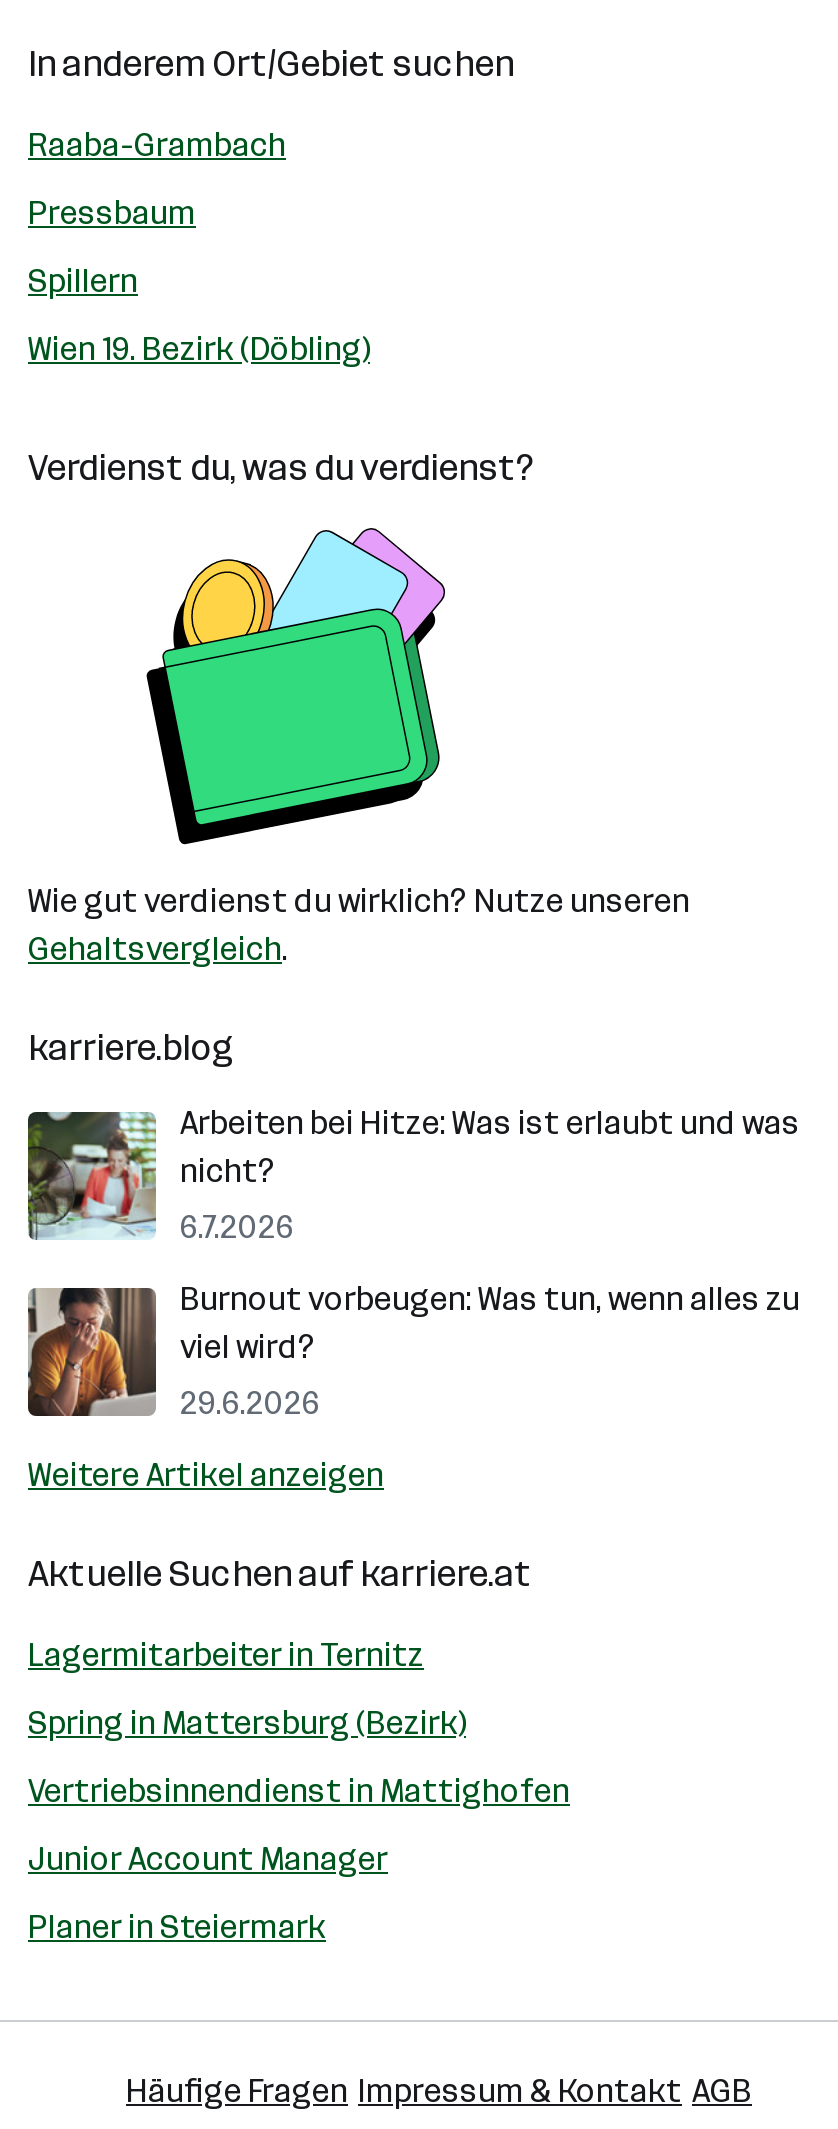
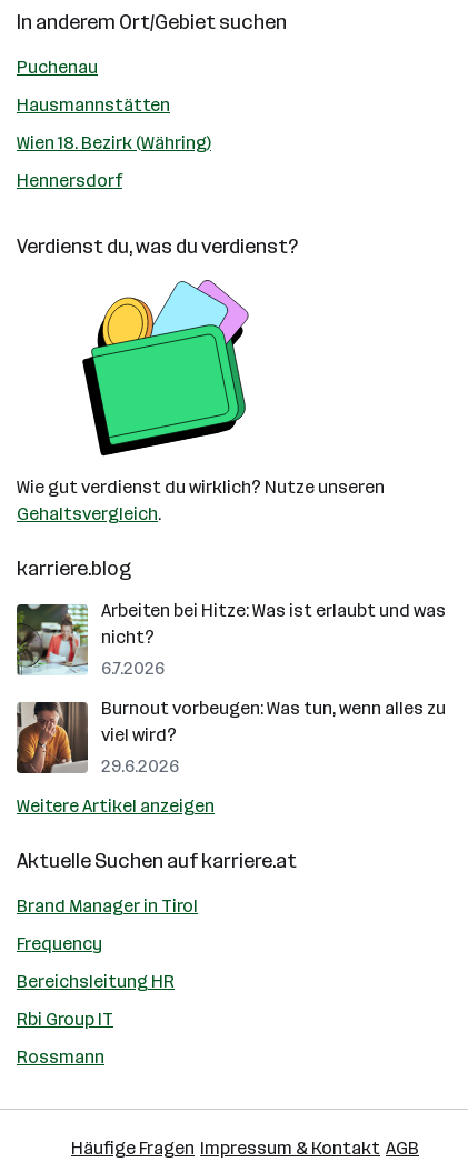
[28,126,286,164] Raaba-Grambach -> [17,57,98,78] Puchenau
[28,194,196,232] Pressbaum -> [17,94,170,116] Hausmannstätten
[28,262,138,300] Spillern -> [17,132,211,153] Wien 18. Bezirk (Währing)
[28,330,370,368] Wien 19. Bezirk (Döbling) -> [17,170,122,191] Hennersdorf
[28,1636,424,1674] Lagermitarbeiter in Ternitz -> [17,895,198,916] Brand Manager in Tirol
[28,1704,466,1742] Spring in Mattersburg (Bezirk) -> [17,933,102,954] Frequency
[28,1772,570,1810] Vertriebsinnendienst in Mattighofen -> [17,971,175,992] Bereichsleitung HR
[28,1840,388,1878] Junior Account Manager -> [17,1009,113,1030] Rbi Group IT
[28,1908,326,1946] Planer in Steiermark -> [17,1046,104,1068] Rossmann

